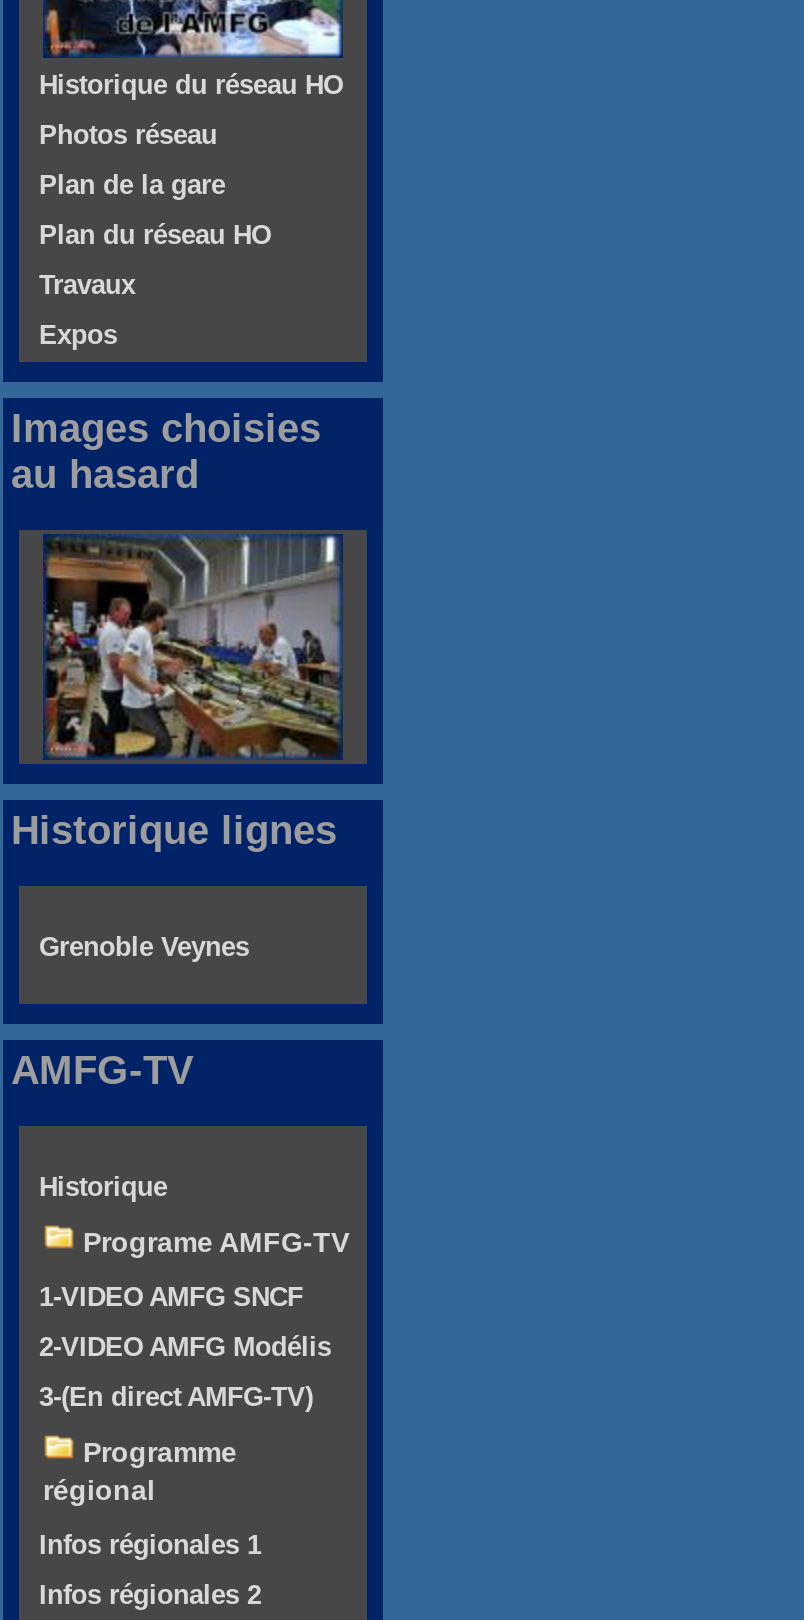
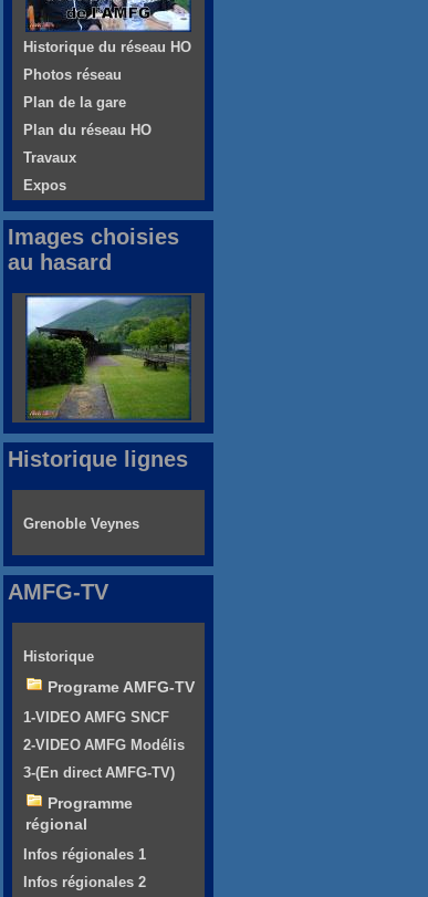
[43,534,343,758] [image] -> [25,295,191,419] [image]

